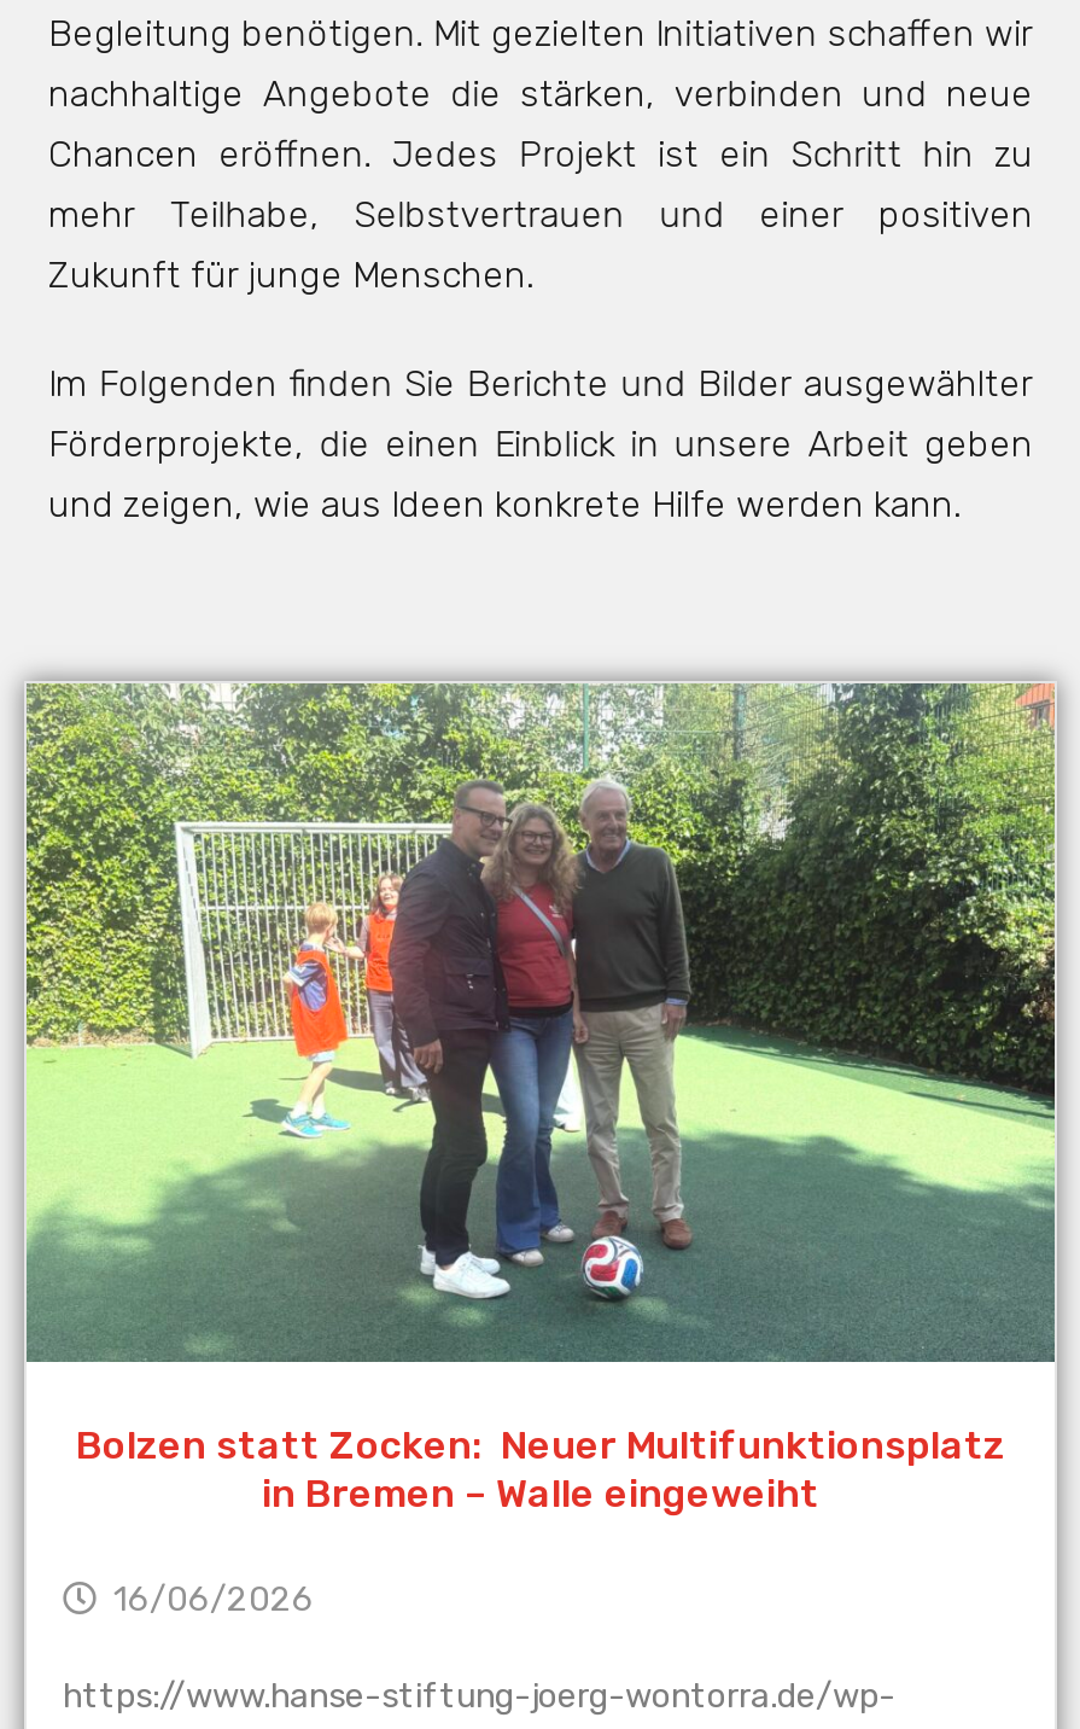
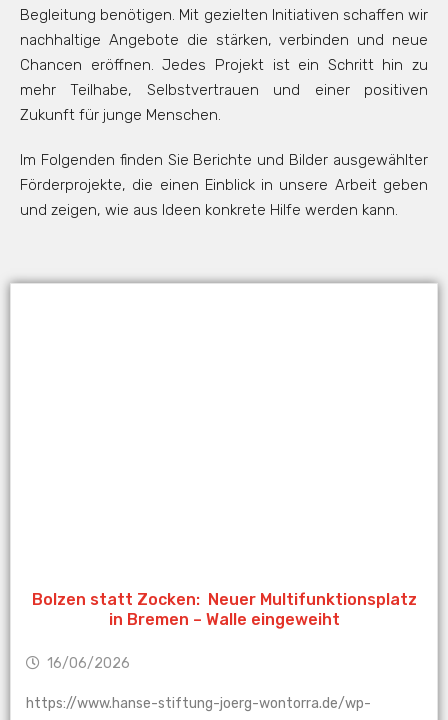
[24,682,1057,1366] [image] -> none

